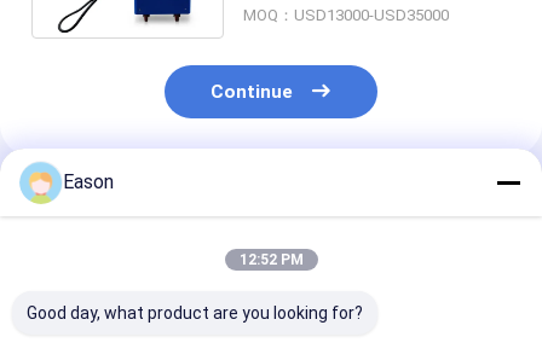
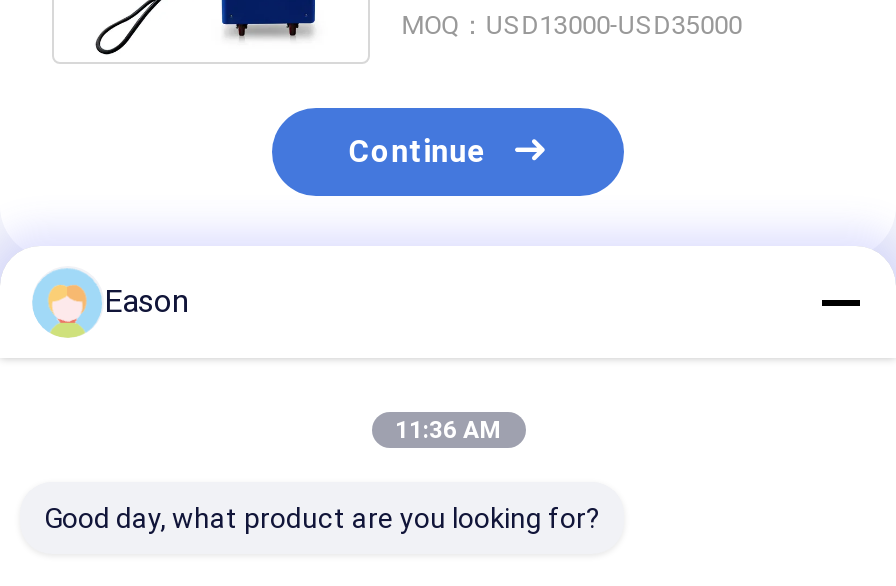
[239,251,303,268] 12:52 PM -> [395,416,501,444] 11:36 AM

